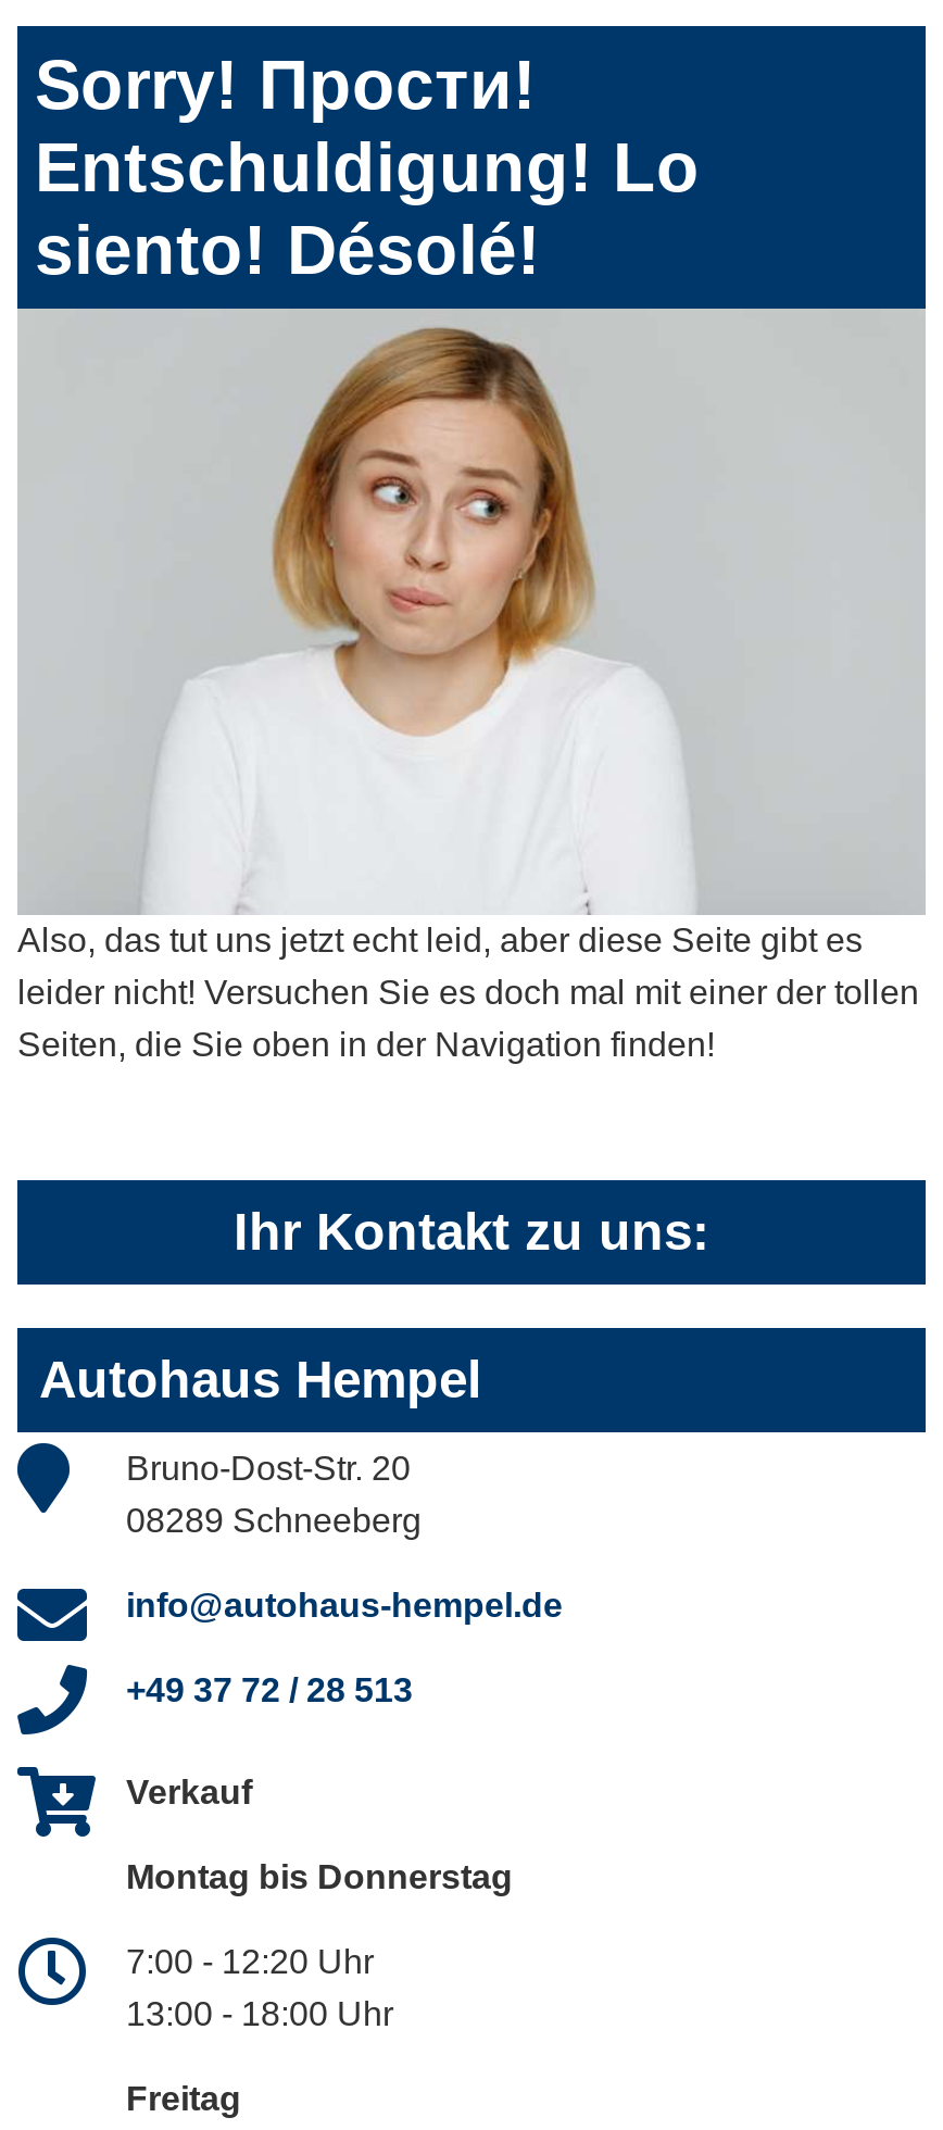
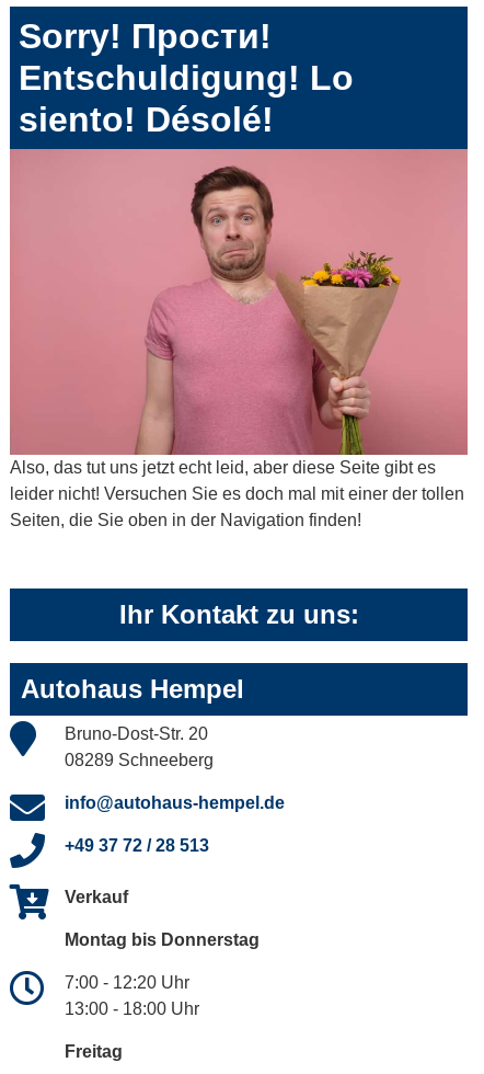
[20,309,926,915] [image] -> [10,149,468,455] [image]

